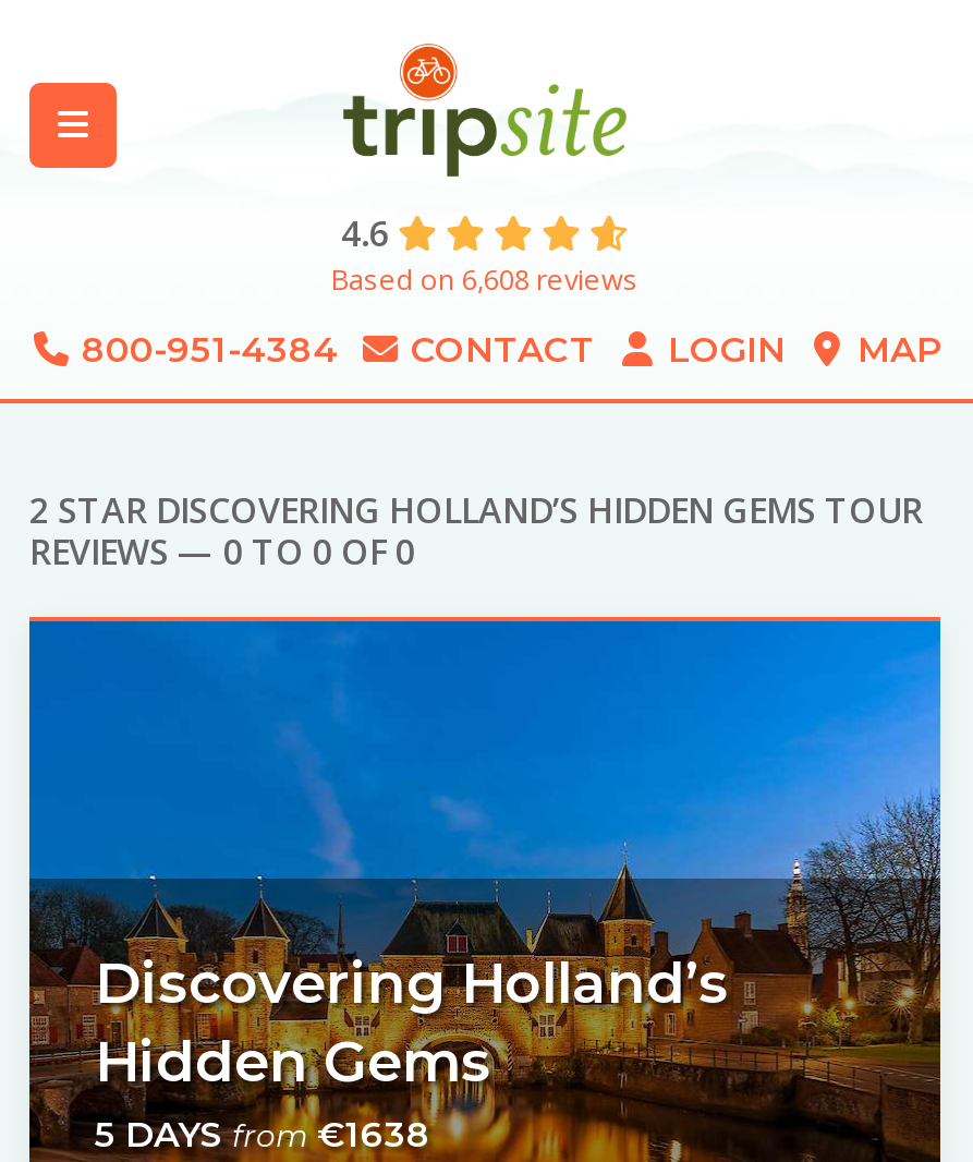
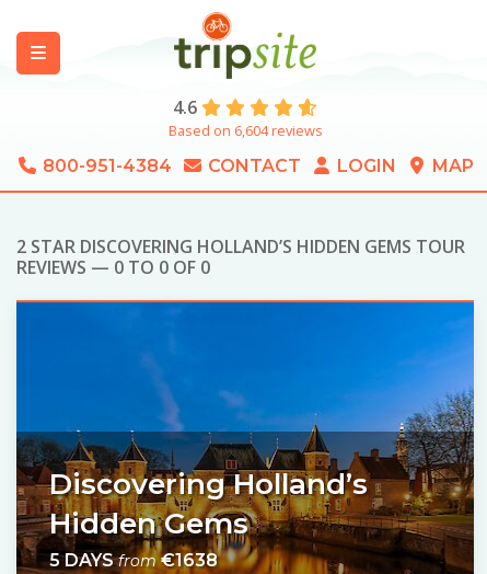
[331,260,638,299] Based on 6,608 reviews -> [168,121,322,140] Based on 6,604 reviews

